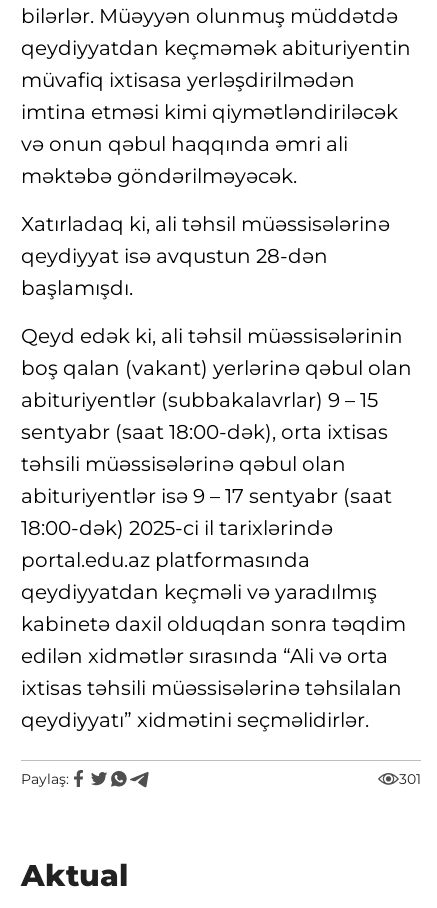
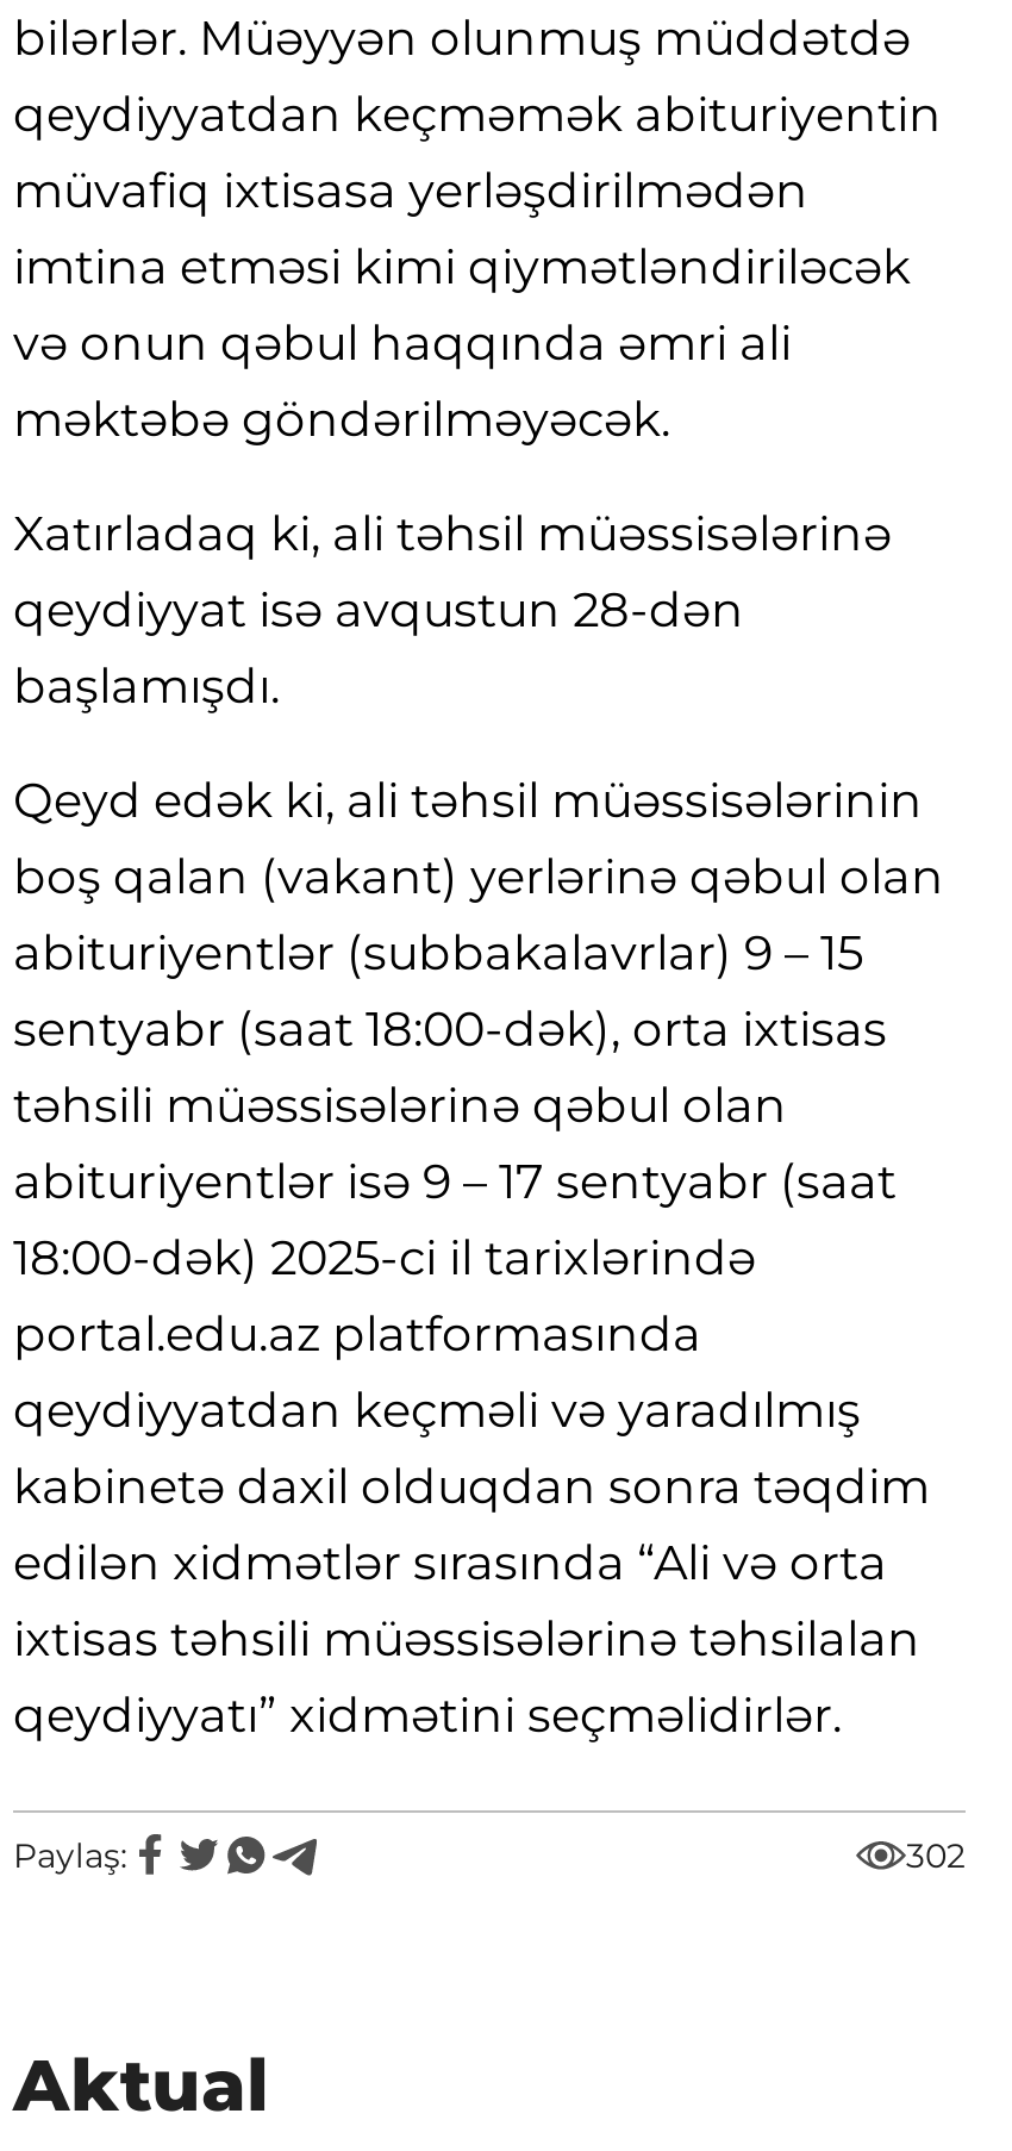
[399,770,421,788] 301 -> [906,1834,966,1877] 302

